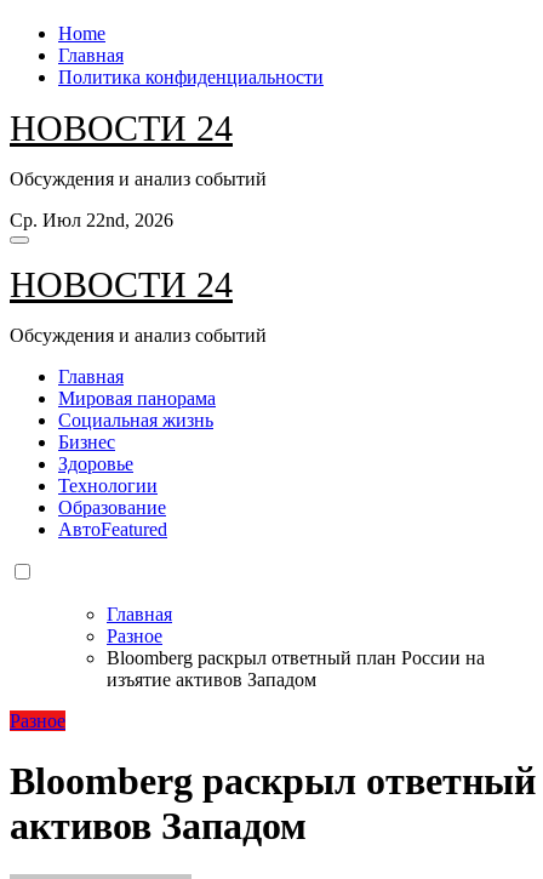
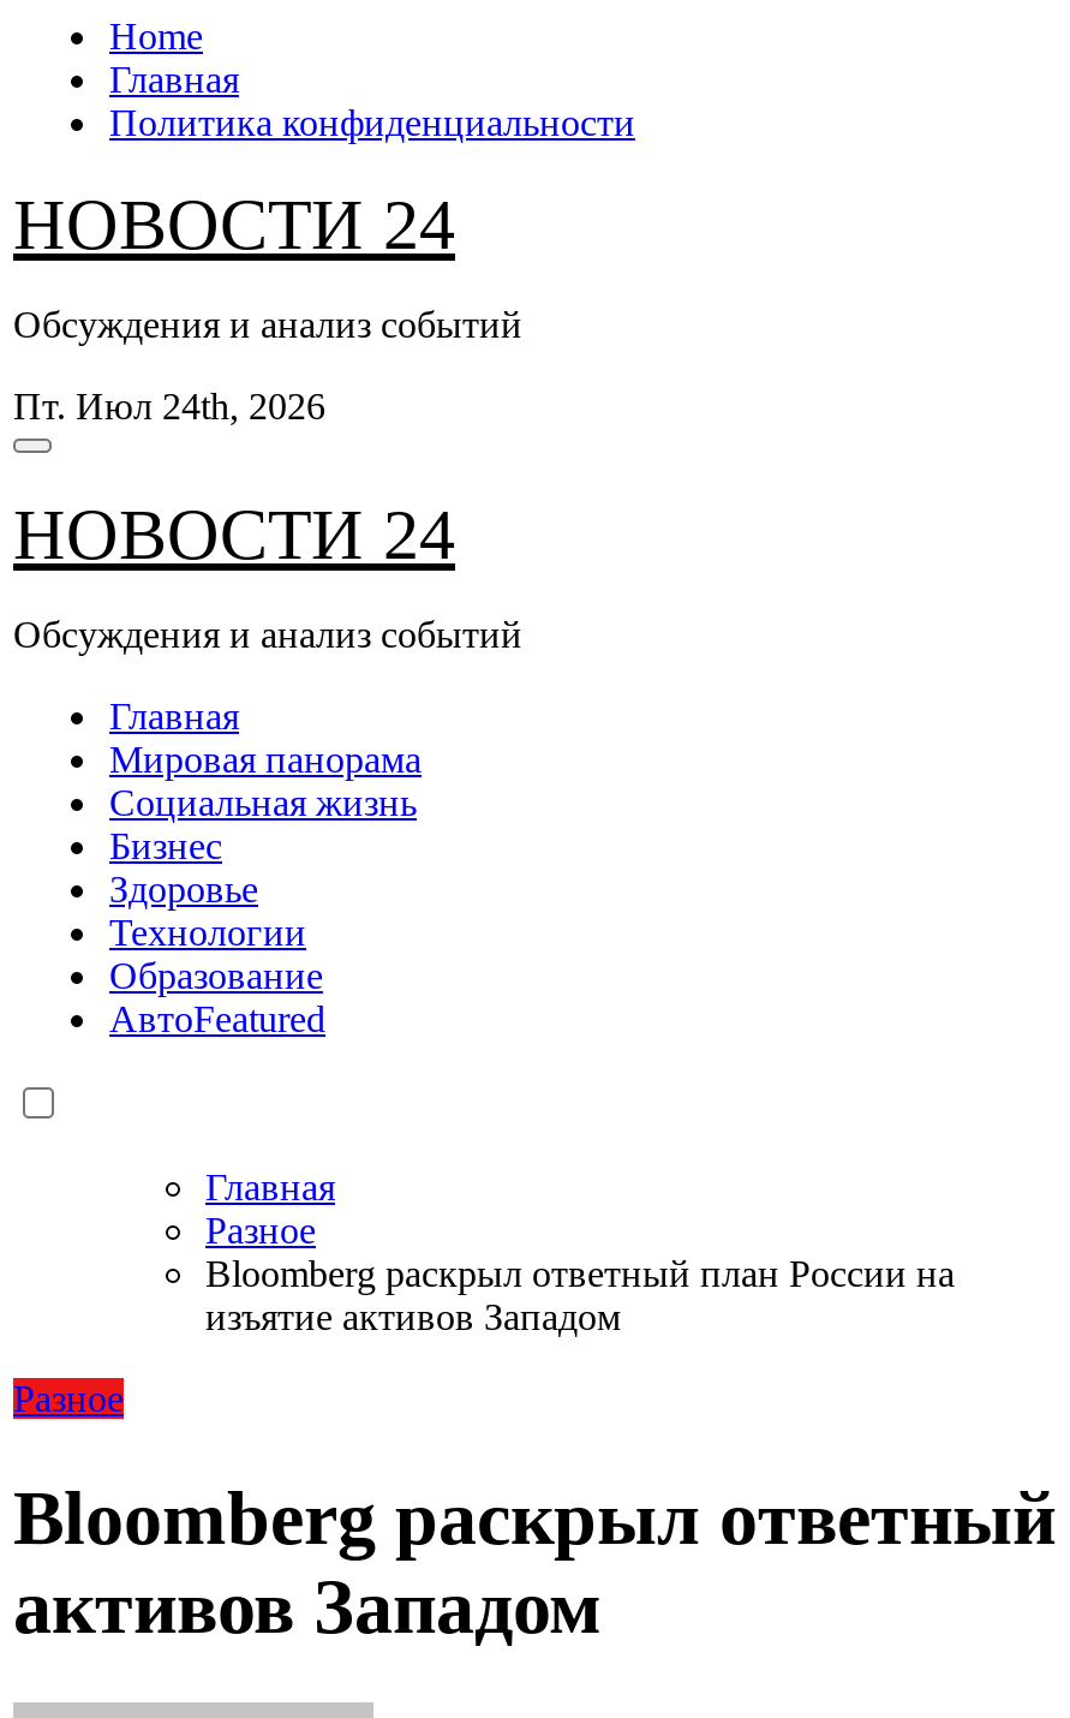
[10,210,173,231] Ср. Июл 22nd, 2026 -> [13,386,325,427] Пт. Июл 24th, 2026

